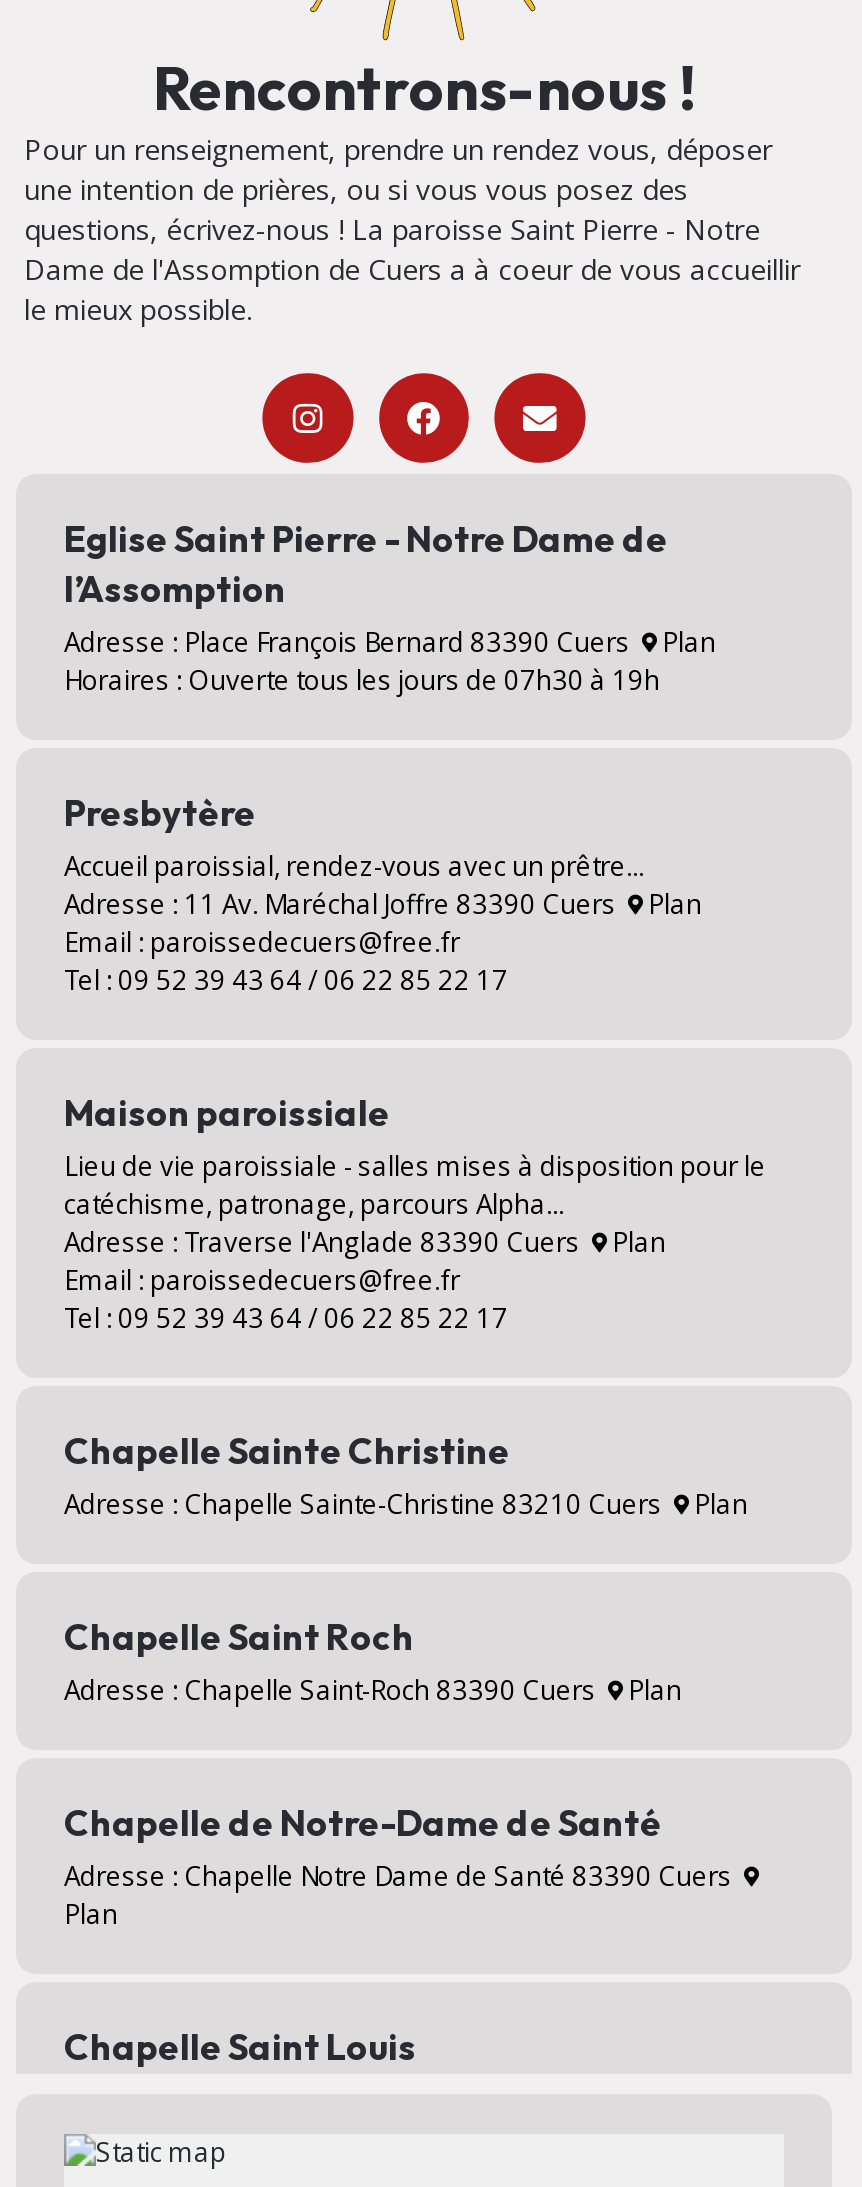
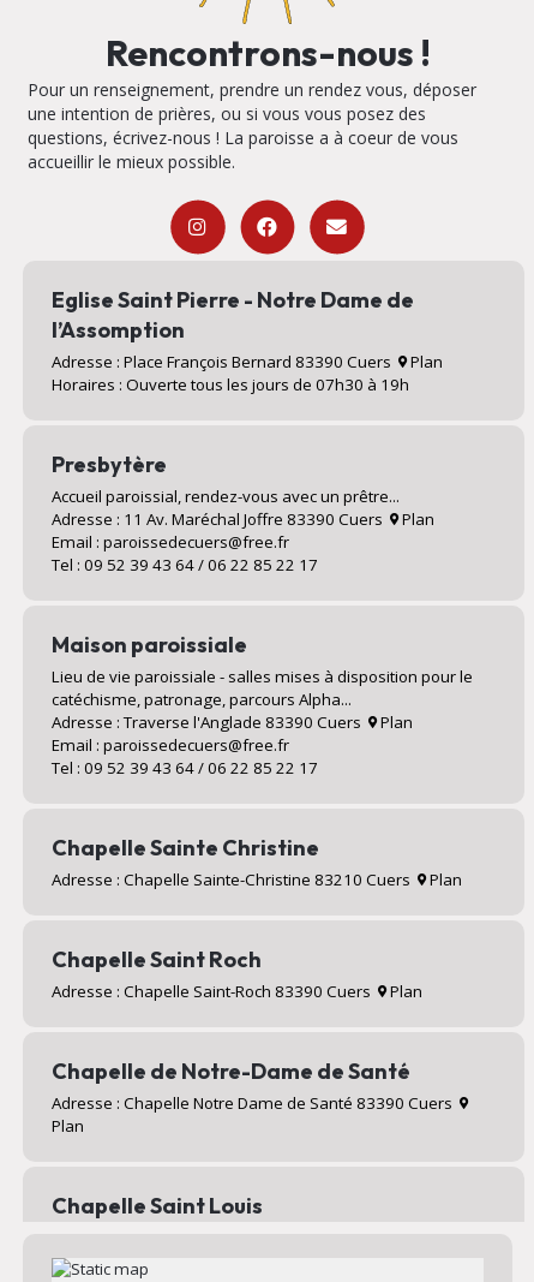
[24,211,800,329] questions, écrivez-nous ! La paroisse Saint Pierre - Notre | Dame de l'Assomption de Cuers a à coeur de vous accueillir | le mieux possible. -> [28,127,458,173] questions, écrivez-nous ! La paroisse a à coeur de vous | accueillir le mieux possible.

